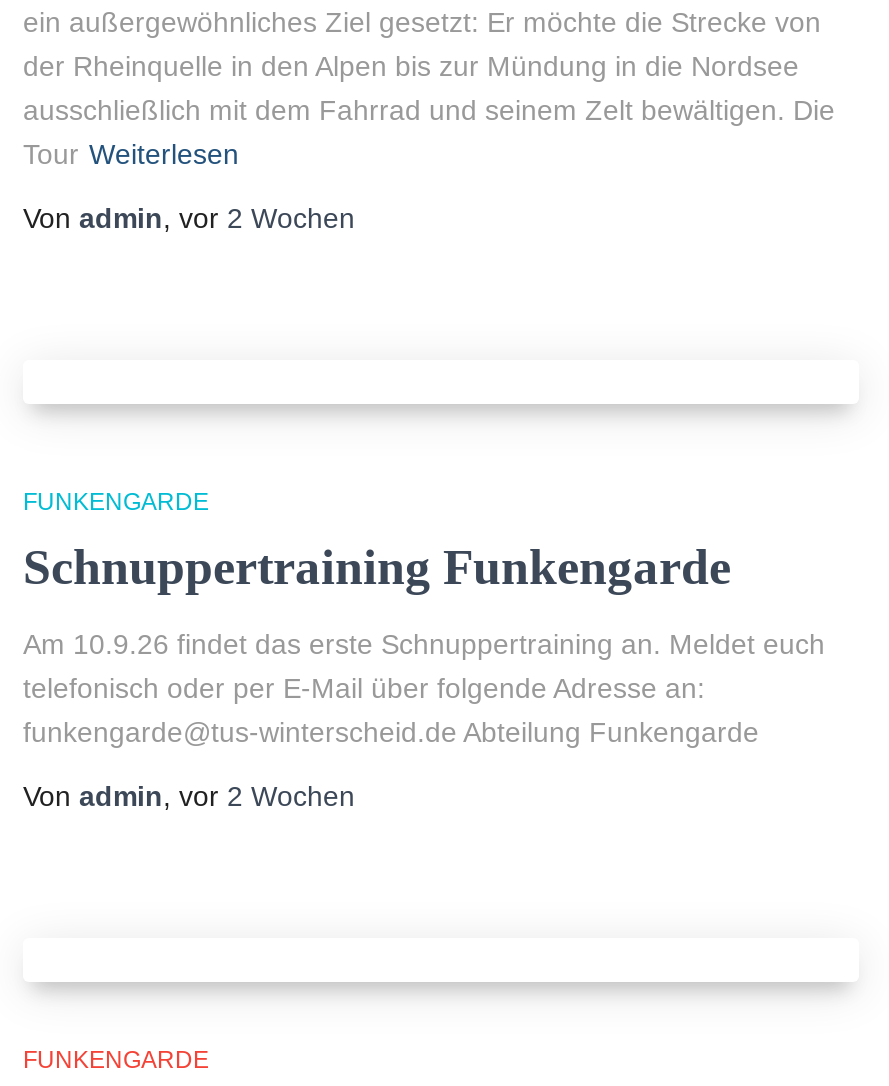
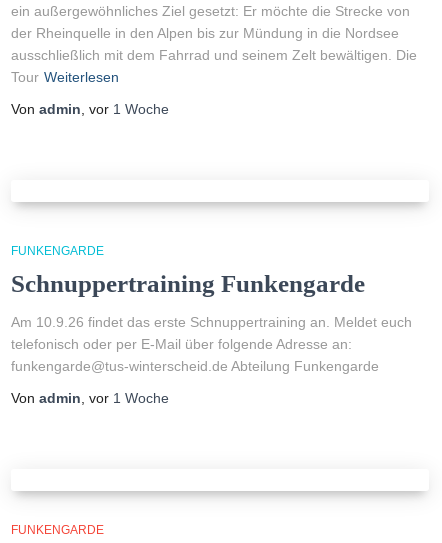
[23,202,355,234] Von admin, vor 2 Wochen -> [11,101,169,117] Von admin, vor 1 Woche
[23,780,355,812] Von admin, vor 2 Wochen -> [11,390,169,406] Von admin, vor 1 Woche

